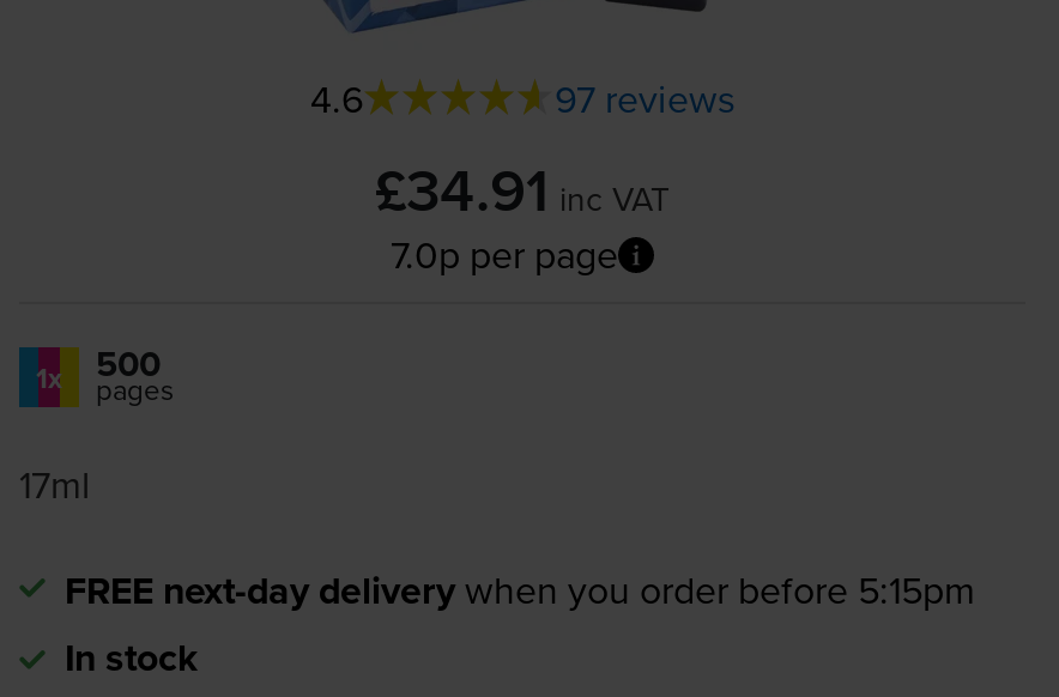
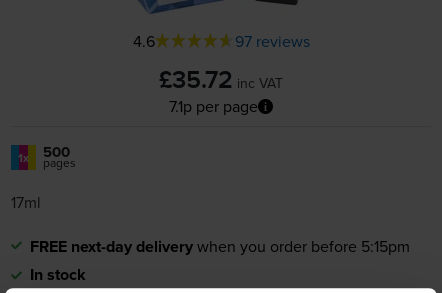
[375,166,670,225] £34.91 inc VAT -> [159,69,283,94] £35.72 inc VAT
[391,228,618,280] 7.0p per page -> [169,95,258,117] 7.1p per page

